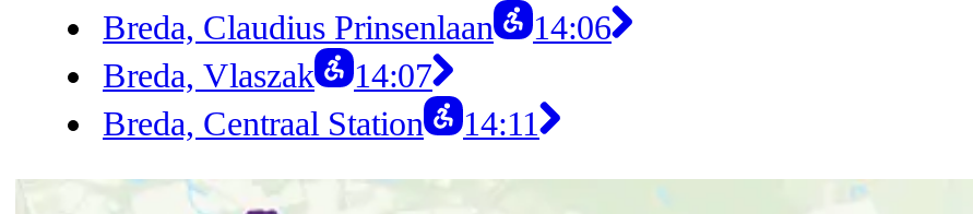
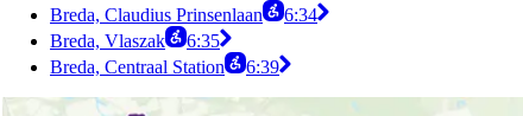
[103,9,612,46] Breda, Claudius Prinsenlaan 14:06 -> [50,5,317,25] Breda, Claudius Prinsenlaan 6:34
[103,57,432,94] Breda, Vlaszak 14:07 -> [50,31,220,51] Breda, Vlaszak 6:35
[103,105,539,142] Breda, Centraal Station 14:11 -> [50,57,279,77] Breda, Centraal Station 6:39

